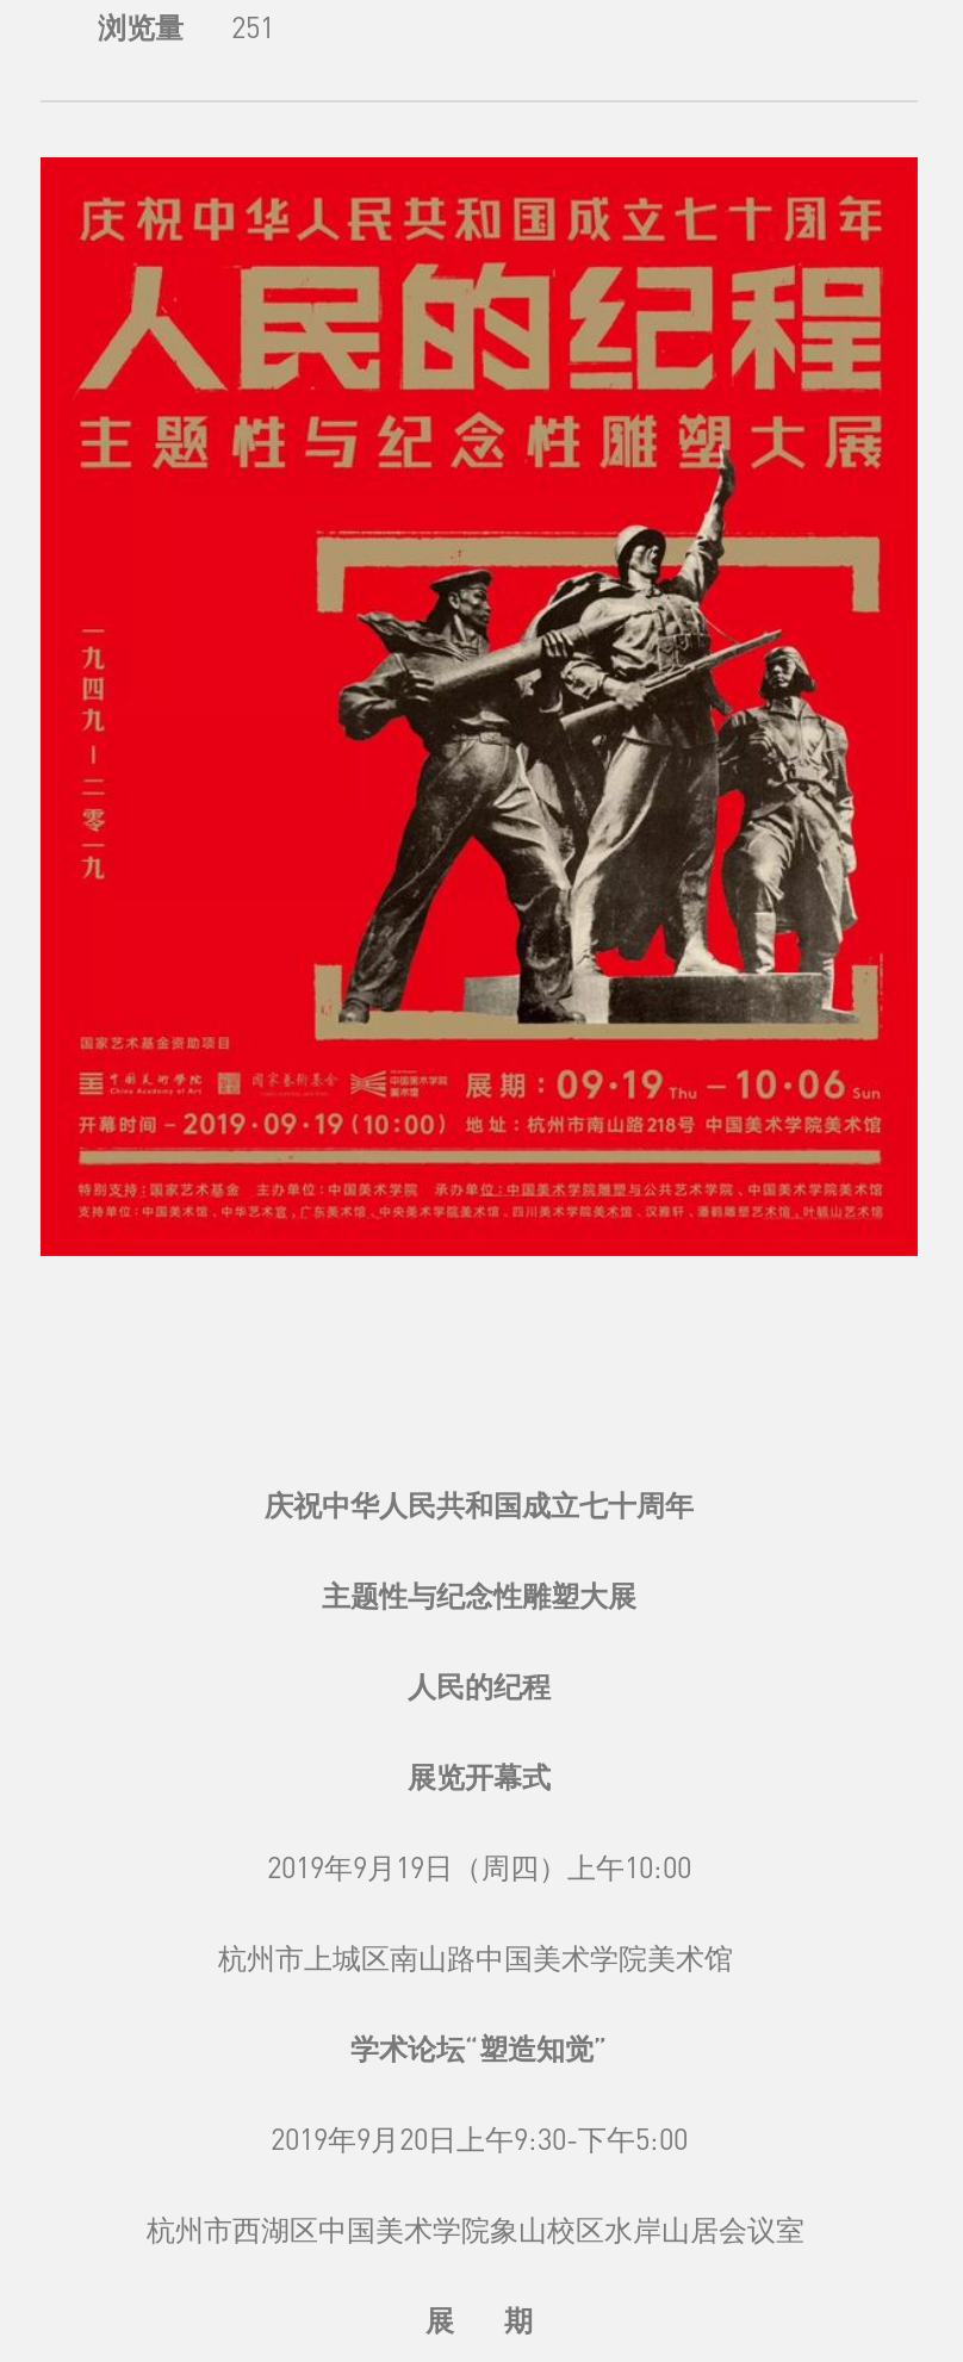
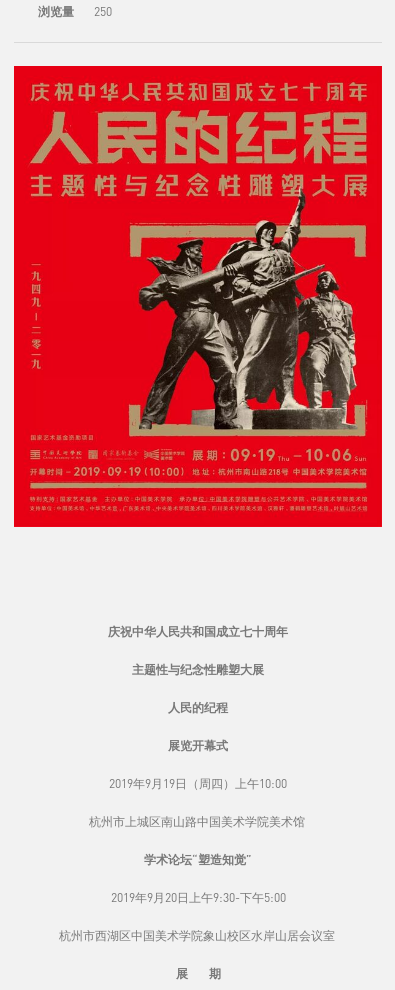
[98,10,274,45] 浏览量 251 -> [38,4,112,19] 浏览量 250

